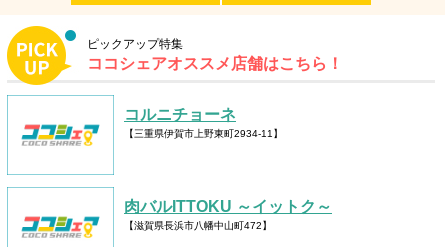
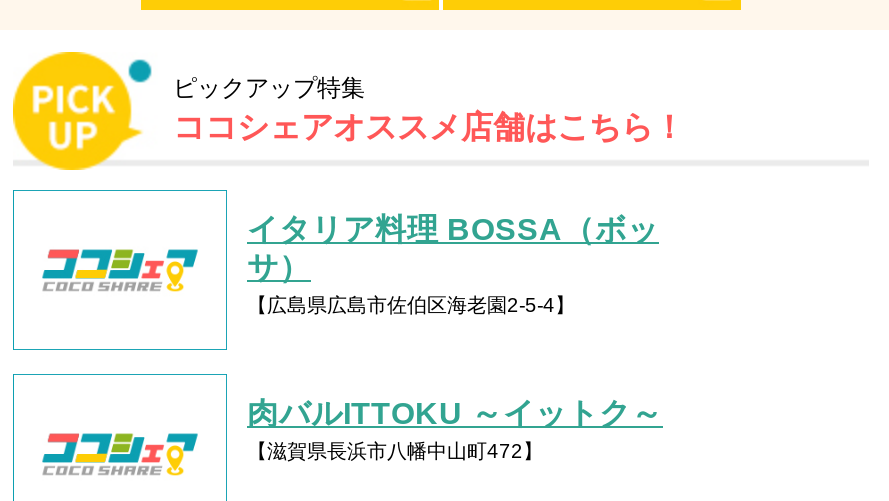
[124,106,283,139] コルニチョーネ | 【三重県伊賀市上野東町2934-11】 -> [247,212,659,316] イタリア料理 BOSSA（ボッ | サ） | 【広島県広島市佐伯区海老園2-5-4】

